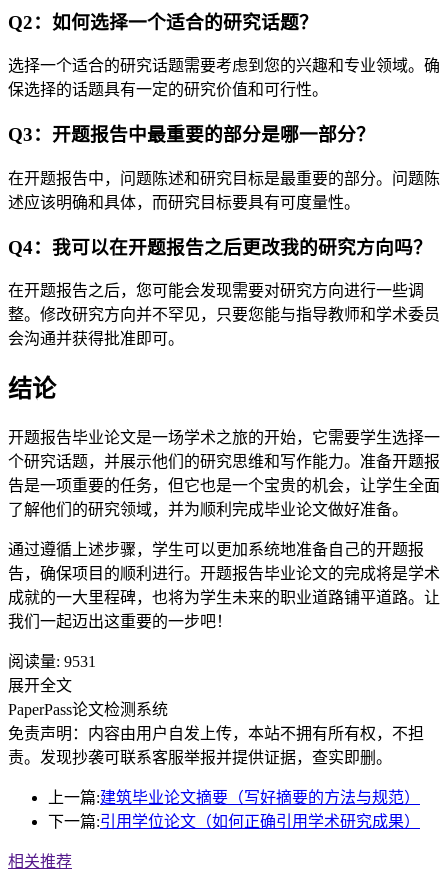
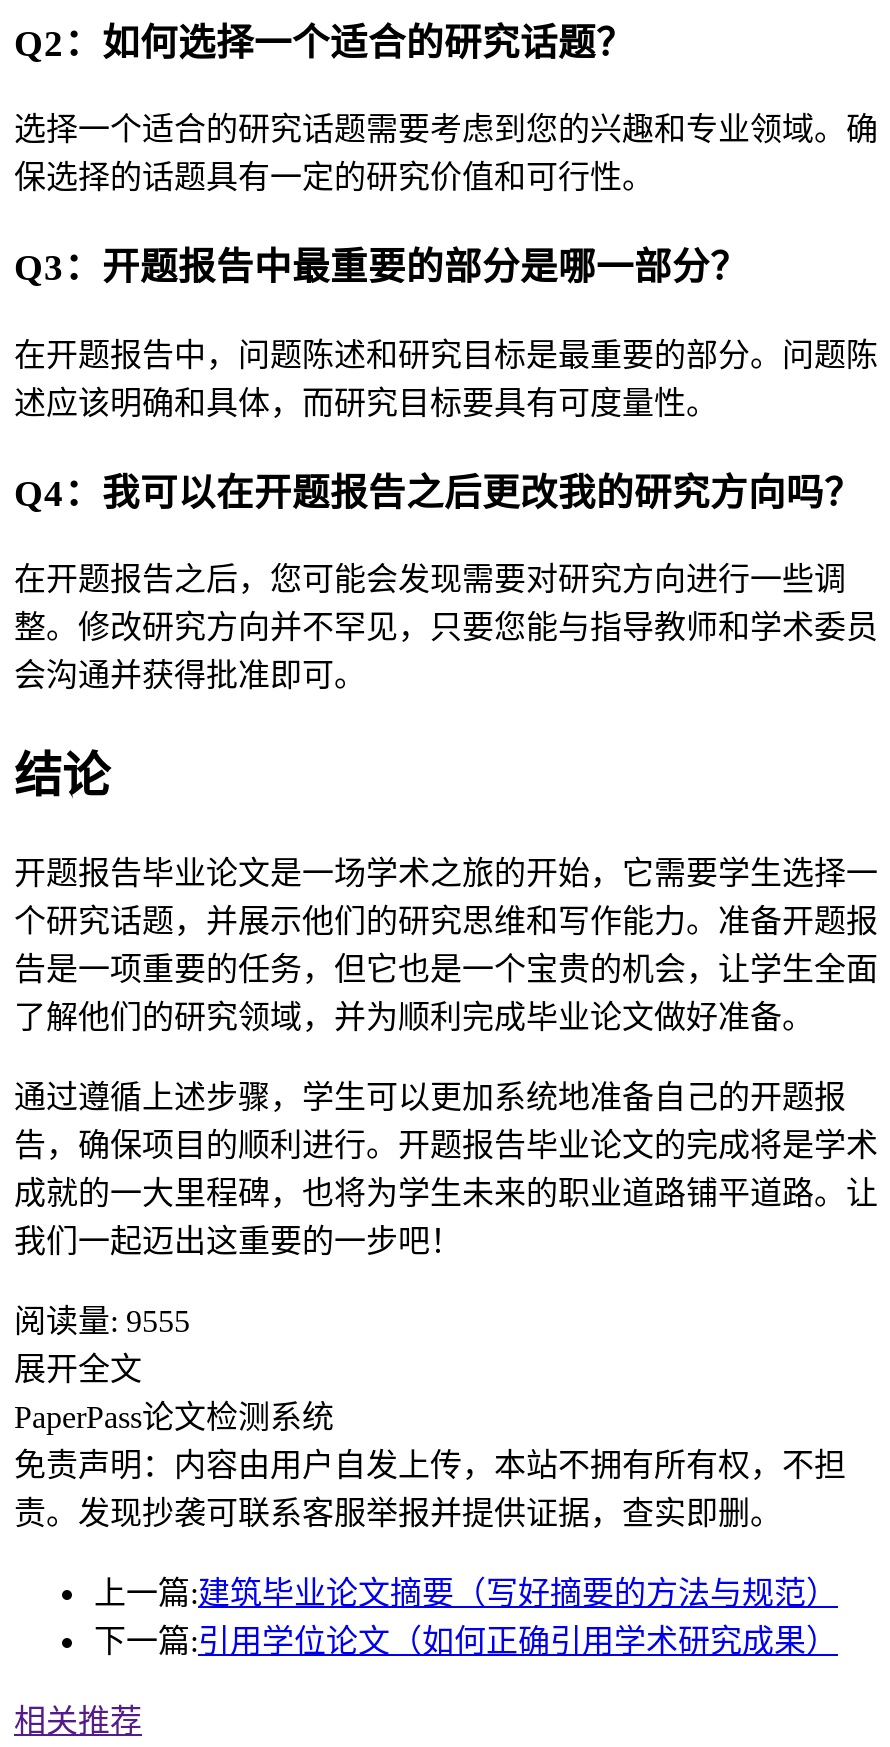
[8,653,96,670] 阅读量: 9531 -> [14,1304,190,1338] 阅读量: 9555

